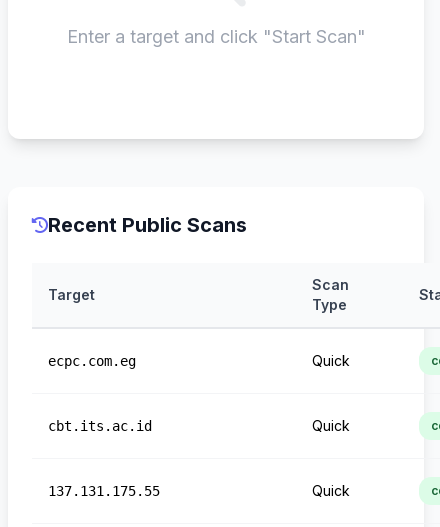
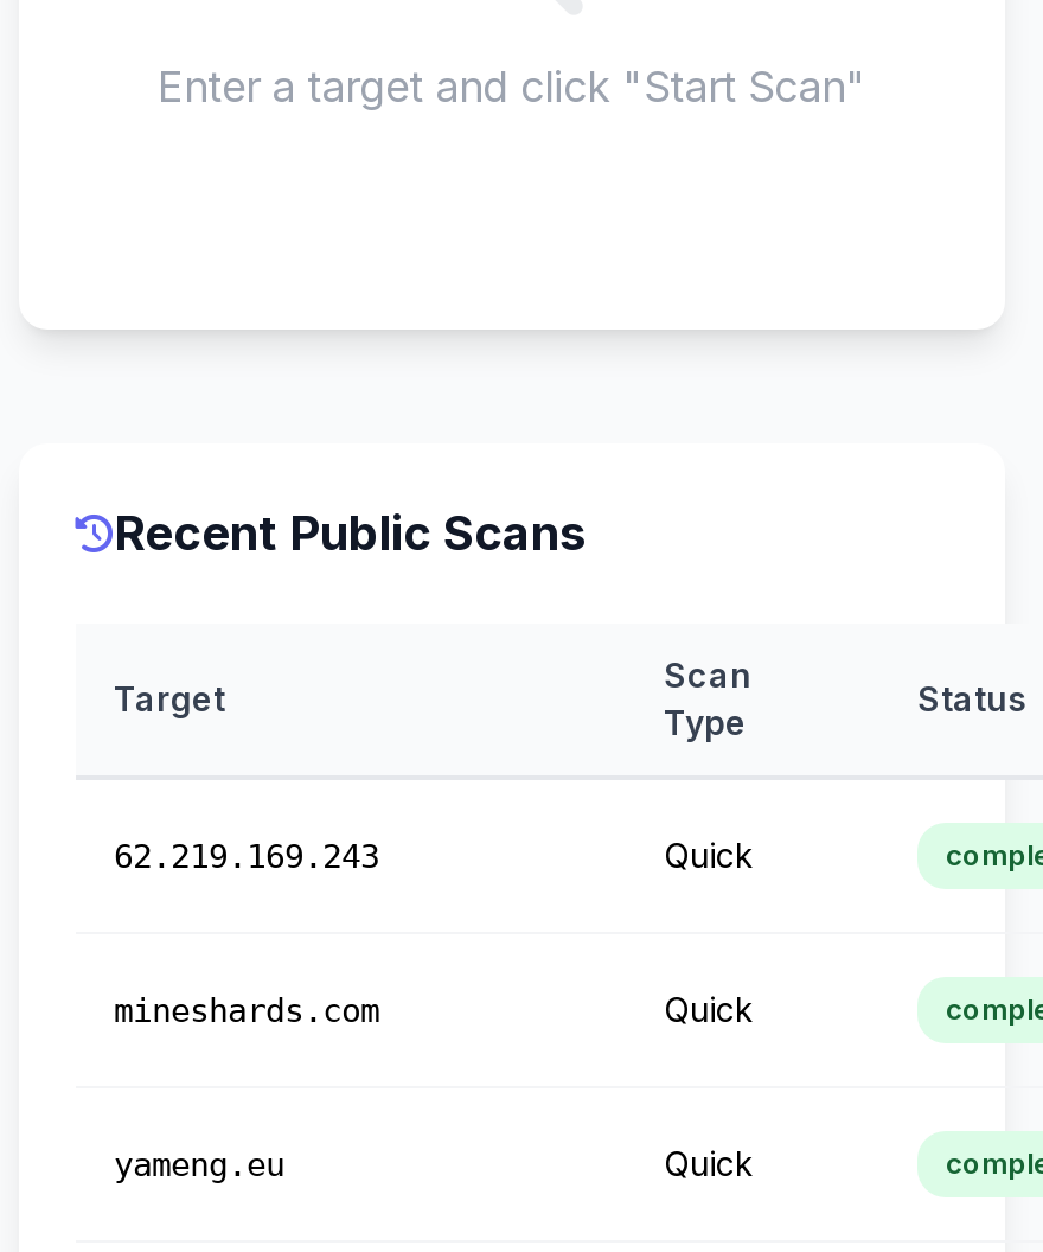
[48,353,136,369] ecpc.com.eg -> [114,837,379,875] 62.219.169.243
[48,418,152,434] cbt.its.ac.id -> [114,991,379,1029] mineshards.com
[48,483,160,499] 137.131.175.55 -> [114,1145,284,1183] yameng.eu

